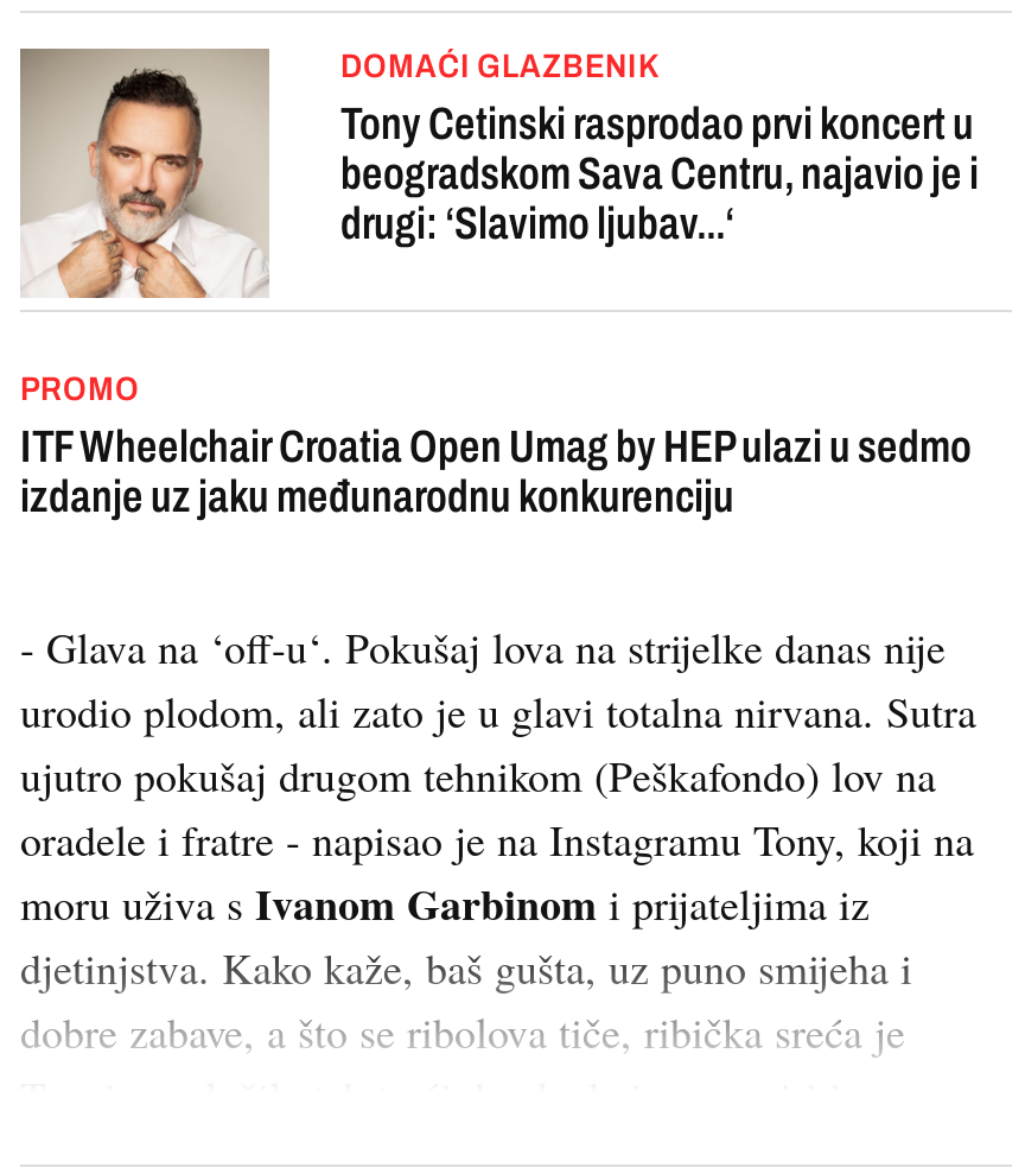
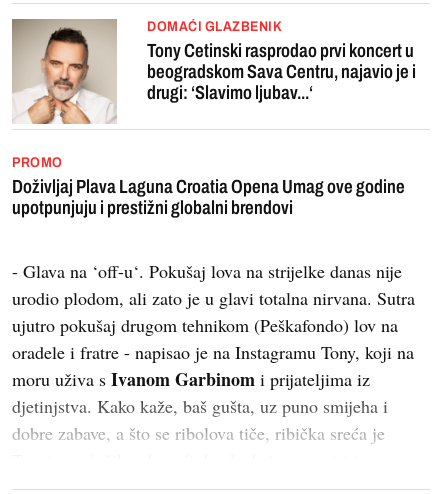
[20,422,972,521] ITF Wheelchair Croatia Open Umag by HEP ulazi u sedmo | izdanje uz jaku međunarodnu konkurenciju -> [12,176,405,218] Doživljaj Plava Laguna Croatia Opena Umag ove godine | upotpunjuju i prestižni globalni brendovi

